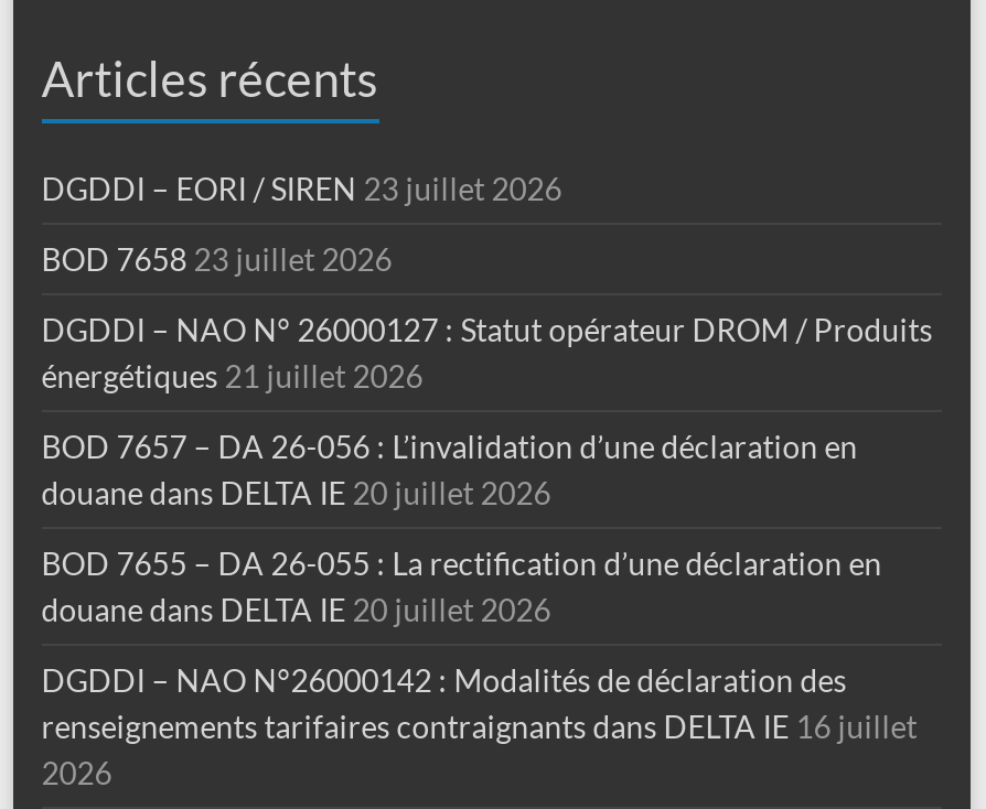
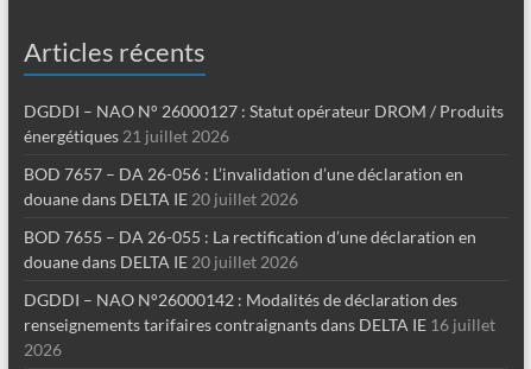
[41,170,562,278] DGDDI – EORI / SIREN 23 juillet 2026 | BOD 7658 23 juillet 2026 -> none

